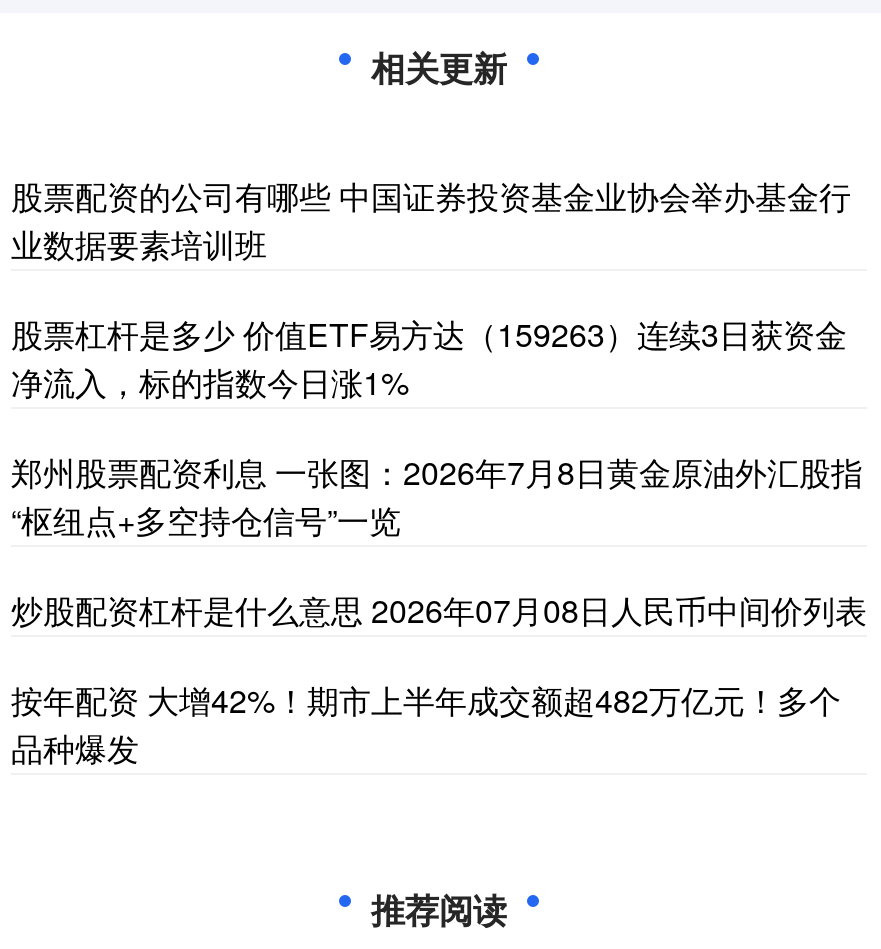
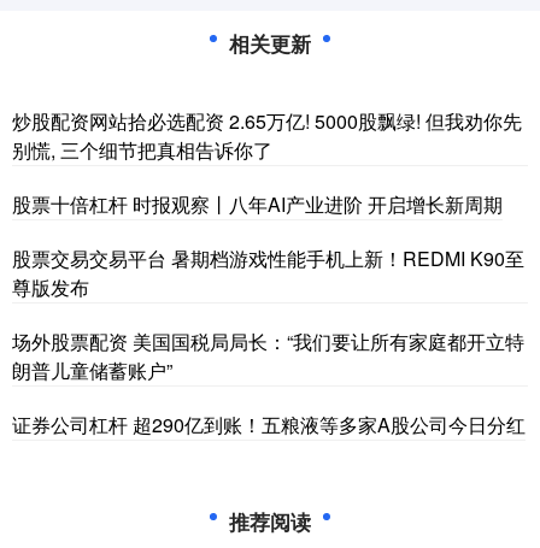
[11,173,851,267] 股票配资的公司有哪些 中国证券投资基金业协会举办基金行 | 业数据要素培训班 -> [12,107,522,164] 炒股配资网站拾必选配资 2.65万亿! 5000股飘绿! 但我劝你先 | 别慌, 三个细节把真相告诉你了
[11,311,847,405] 股票杠杆是多少 价值ETF易方达（159263）连续3日获资金 | 净流入，标的指数今日涨1% -> [12,190,503,218] 股票十倍杠杆 时报观察丨八年AI产业进阶 开启增长新周期
[11,449,863,543] 郑州股票配资利息 一张图：2026年7月8日黄金原油外汇股指 | “枢纽点+多空持仓信号”一览 -> [12,244,524,301] 股票交易交易平台 暑期档游戏性能手机上新！REDMI K90至 | 尊版发布
[11,587,867,633] 炒股配资杠杆是什么意思 2026年07月08日人民币中间价列表 -> [12,327,524,384] 场外股票配资 美国国税局局长：“我们要让所有家庭都开立特 | 朗普儿童储蓄账户”
[11,677,841,771] 按年配资 大增42%！期市上半年成交额超482万亿元！多个 | 品种爆发 -> [12,410,526,438] 证券公司杠杆 超290亿到账！五粮液等多家A股公司今日分红

